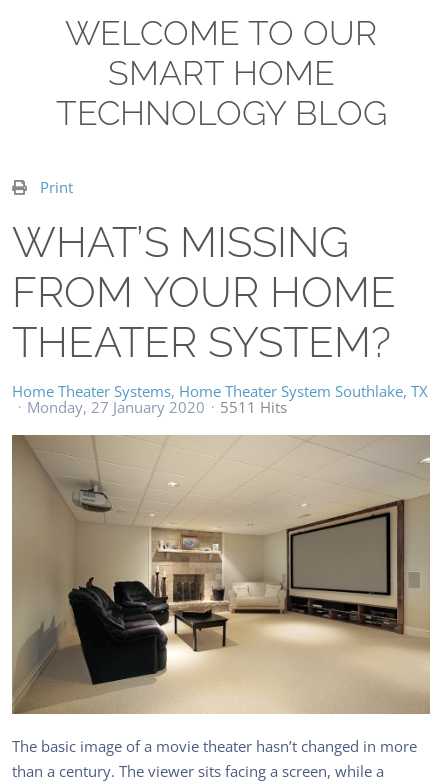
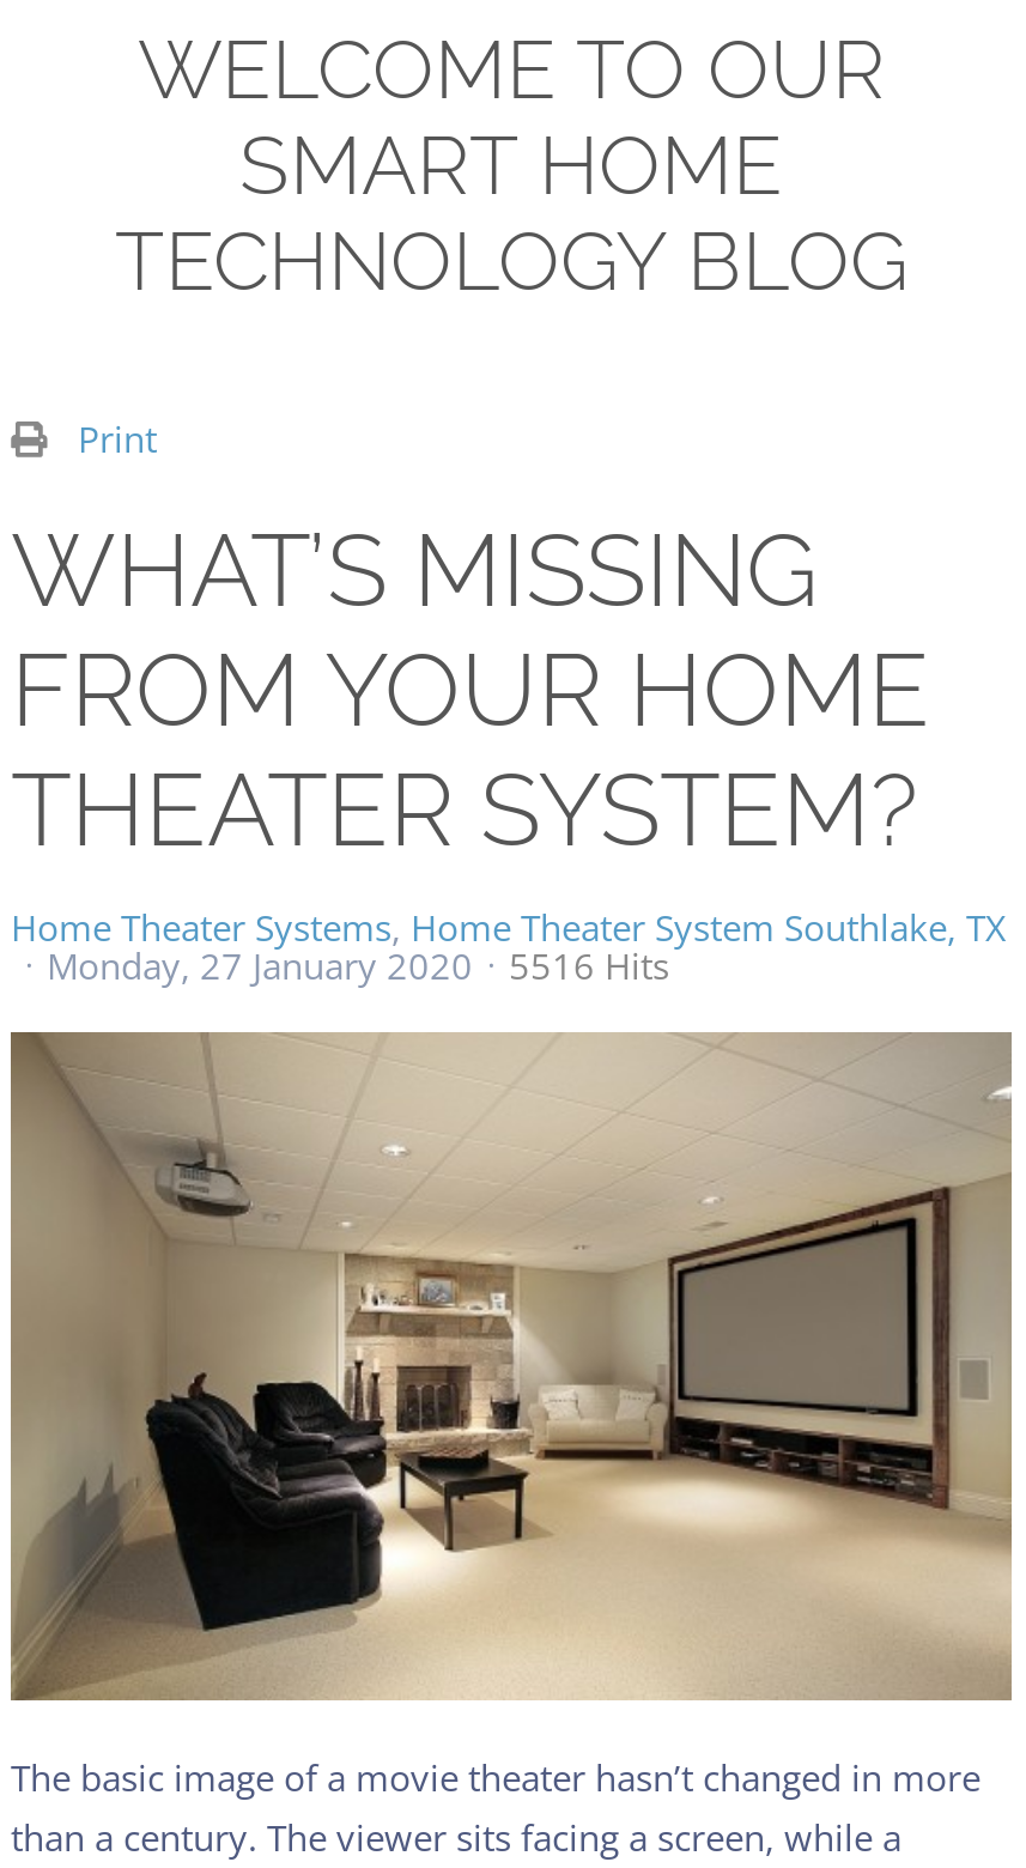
[27,397,287,417] Monday, 27 January 2020 5511 Hits -> [47,941,669,989] Monday, 27 January 2020 5516 Hits

